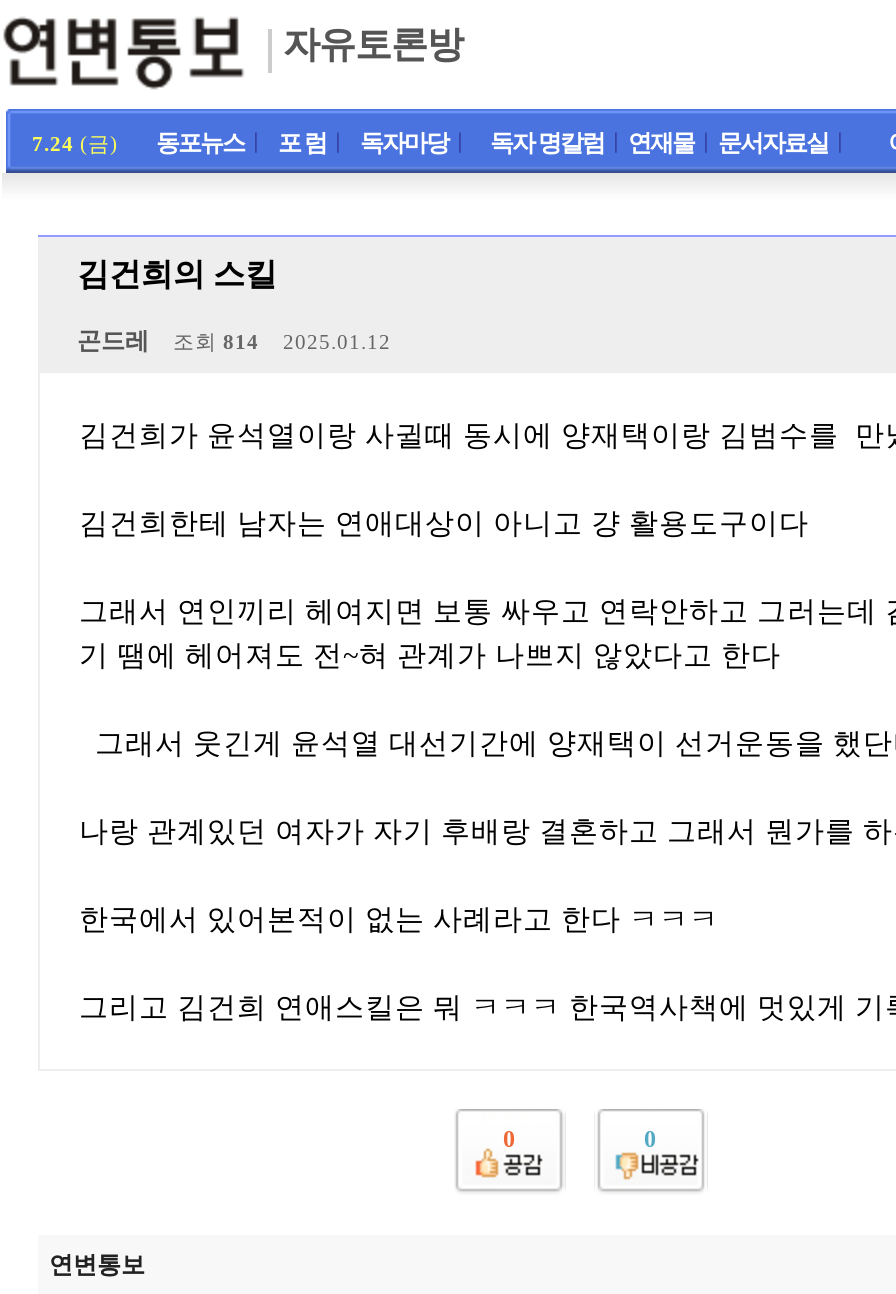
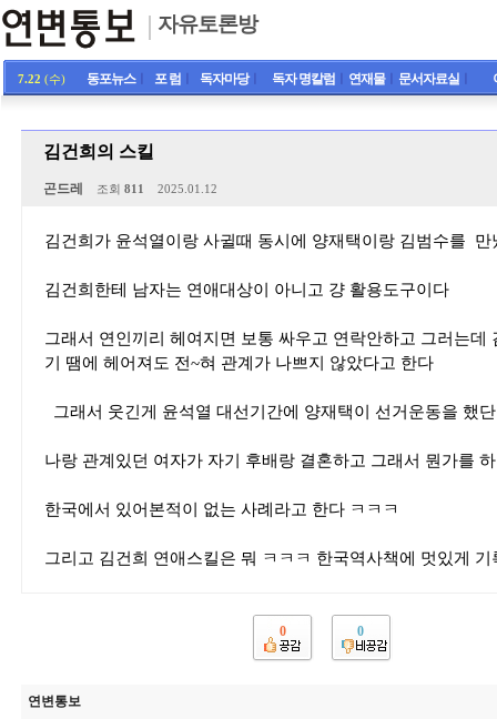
[32,133,118,155] 7.24 (금) -> [18,73,65,85] 7.22 (수)
[173,331,259,353] 조회 814 -> [96,183,144,195] 조회 811

